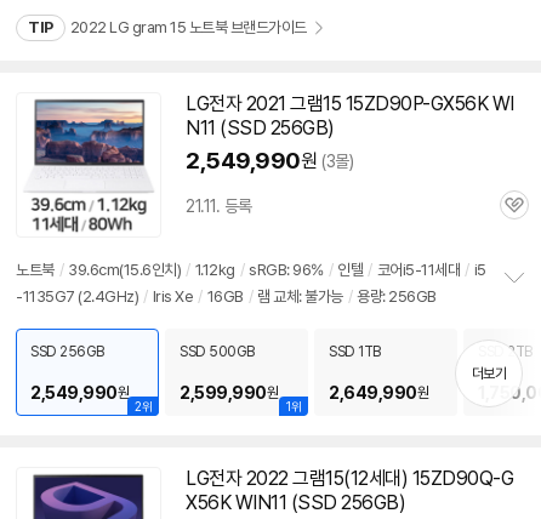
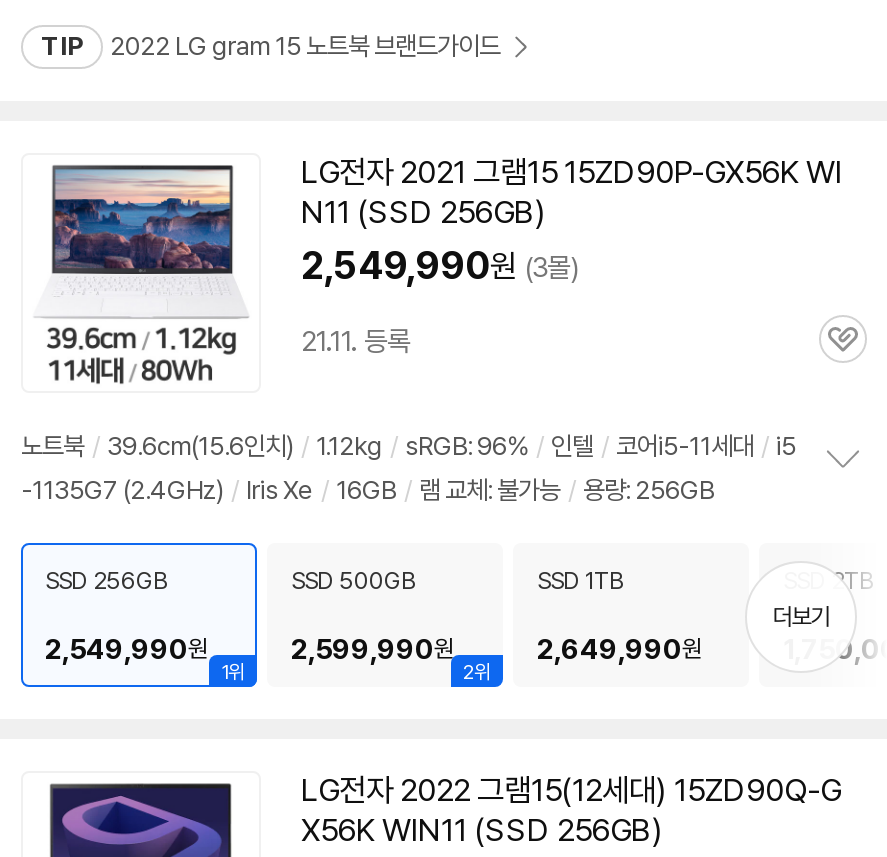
[135,399,152,414] 2위 -> [221,659,245,683] 1위
[286,399,301,414] 1위 -> [463,659,491,683] 2위

